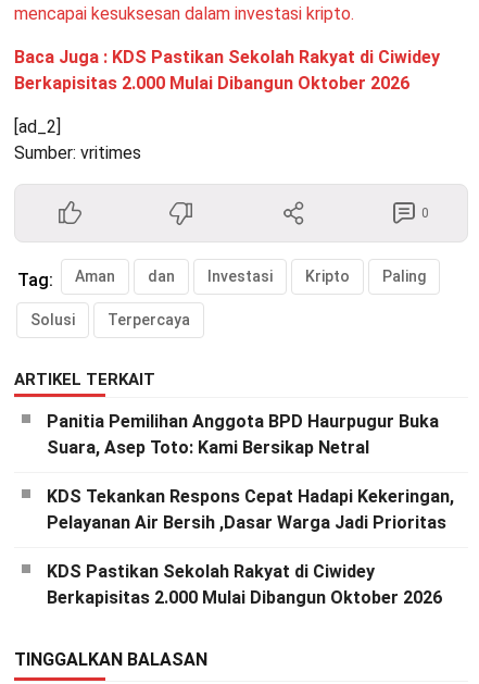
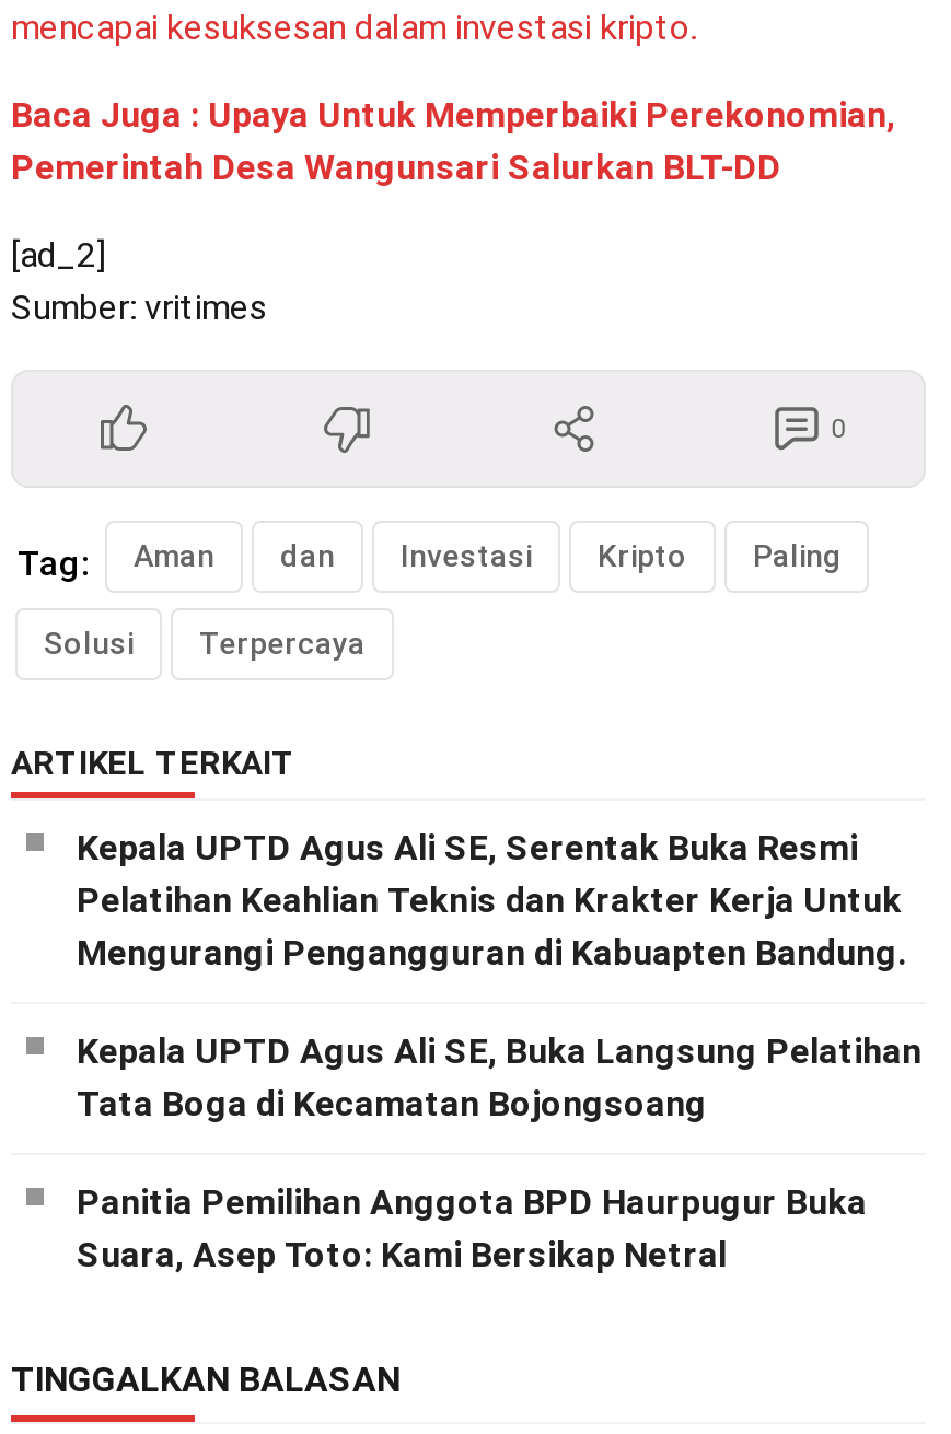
[14,47,440,94] Baca Juga : KDS Pastikan Sekolah Rakyat di Ciwidey | Berkapisitas 2.000 Mulai Dibangun Oktober 2026 -> [11,94,895,188] Baca Juga : Upaya Untuk Memperbaiki Perekonomian, | Pemerintah Desa Wangunsari Salurkan BLT-DD
none -> [77,827,921,1125] Kepala UPTD Agus Ali SE, Serentak Buka Resmi | Pelatihan Keahlian Teknis dan Krakter Kerja Untuk | Mengurangi Pengangguran di Kabuapten Bandung. | Kepala UPTD Agus Ali SE, Buka Langsung Pelatihan | Tata Boga di Kecamatan Bojongsoang
moved [47,411,439,458] -> [77,1182,867,1276]: Panitia Pemilihan Anggota BPD Haurpugur Buka | Suara, Asep Toto: Kami Bersikap Netral
[47,486,454,608] KDS Tekankan Respons Cepat Hadapi Kekeringan, | Pelayanan Air Bersih ,Dasar Warga Jadi Prioritas | KDS Pastikan Sekolah Rakyat di Ciwidey | Berkapisitas 2.000 Mulai Dibangun Oktober 2026 -> none

